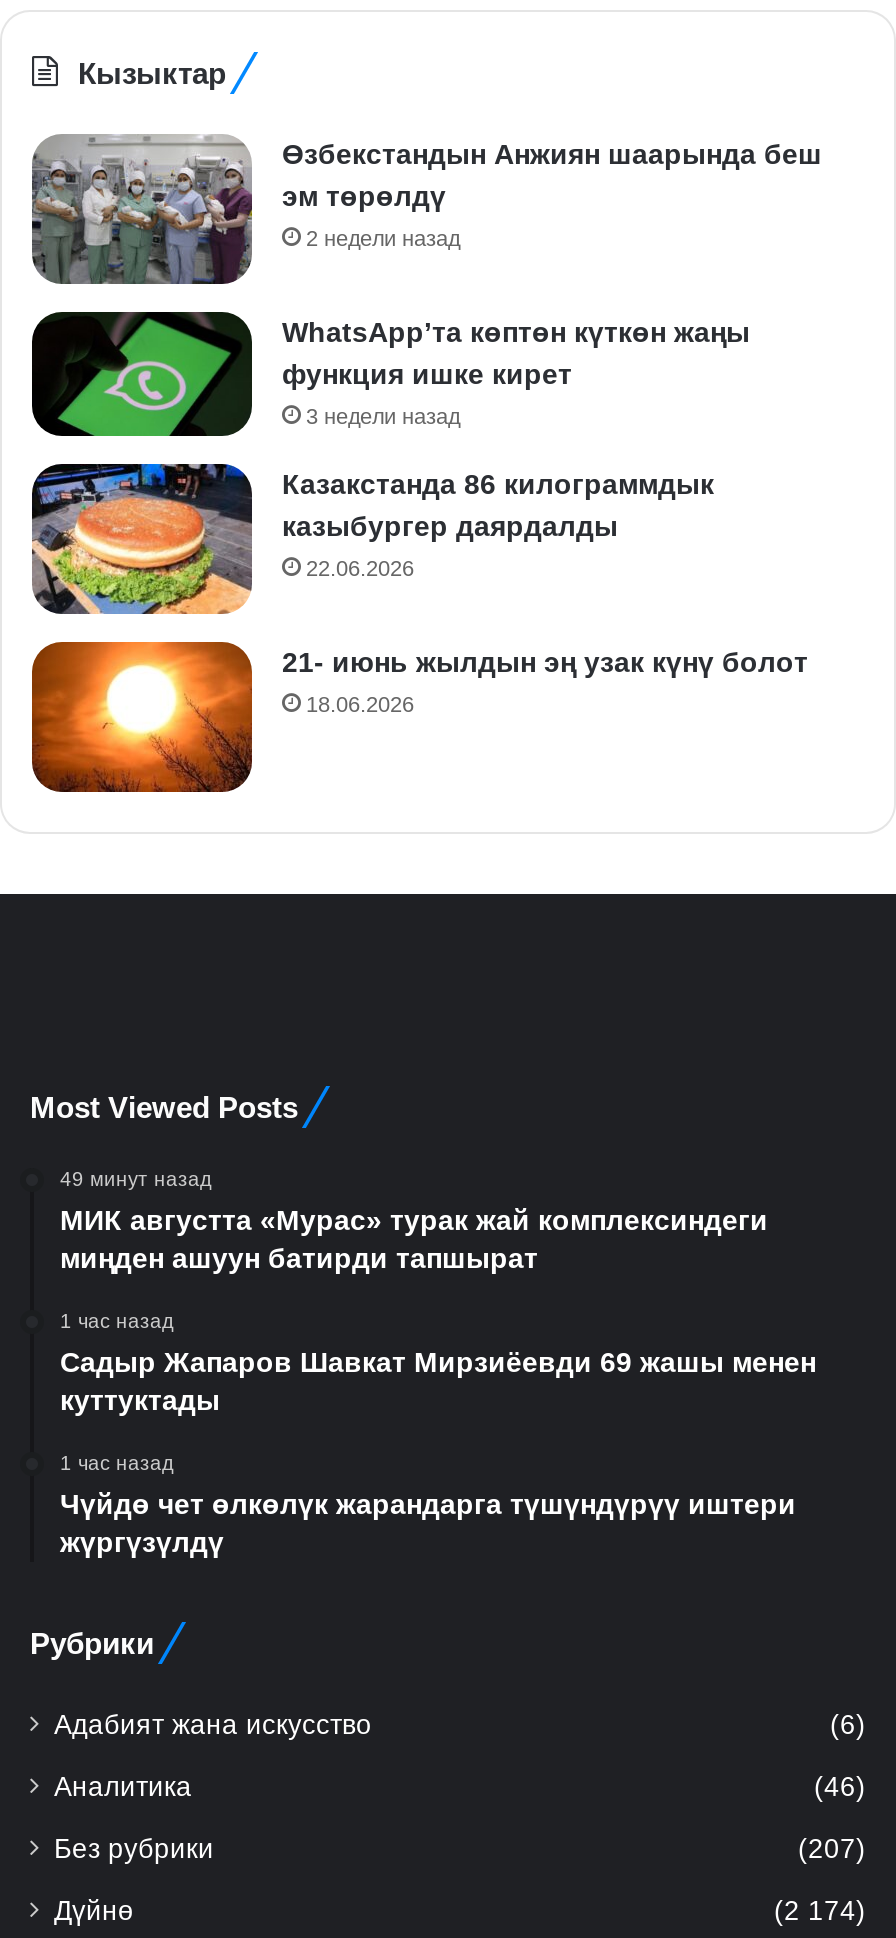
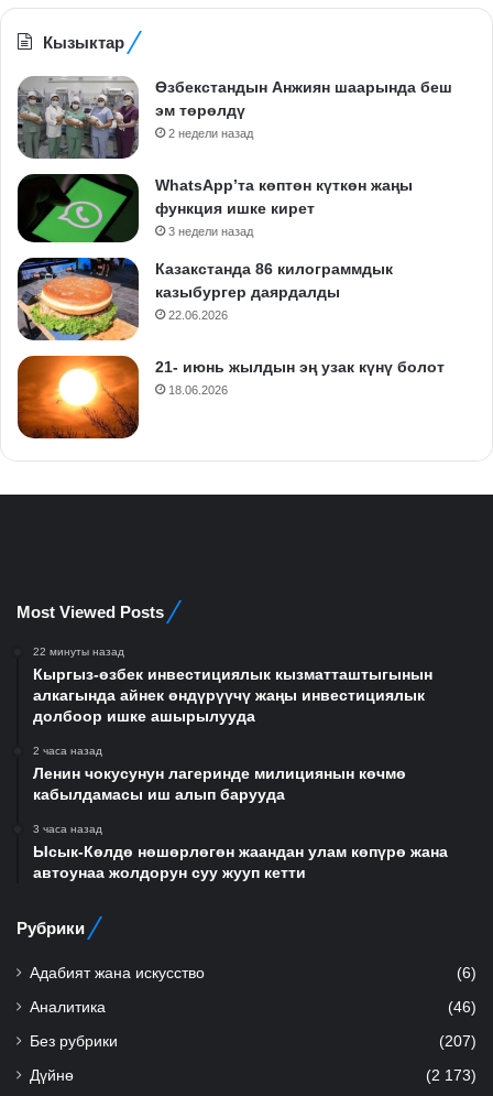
[60,1168,768,1274] 49 минут назад | МИК августта «Мурас» турак жай комплексиндеги | миңден ашуун батирди тапшырат -> [33,645,432,725] 22 минуты назад | Кыргыз-өзбек инвестициялык кызматташтыгынын | алкагында айнек өндүрүүчү жаңы инвестициялык | долбоор ишке ашырылууда
[60,1310,816,1416] 1 час назад | Садыр Жапаров Шавкат Мирзиёевди 69 жашы менен | куттуктады -> [33,745,406,803] 2 часа назад | Ленин чокусунун лагеринде милициянын көчмө | кабылдамасы иш алып барууда
[60,1452,796,1558] 1 час назад | Чүйдө чет өлкөлүк жарандарга түшүндүрүү иштери | жүргүзүлдү -> [33,823,448,881] 3 часа назад | Ысык-Көлдө нөшөрлөгөн жаандан улам көпүрө жана | автоунаа жолдорун суу жууп кетти
[774,1896,866,1926] (2 174) -> [426,1067,476,1084] (2 173)

